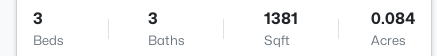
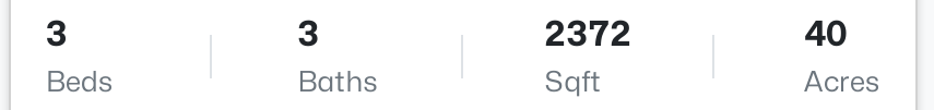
[264,9,298,28] 1381 -> [545,14,632,55] 2372
[371,9,415,28] 0.084 -> [804,14,848,55] 40

